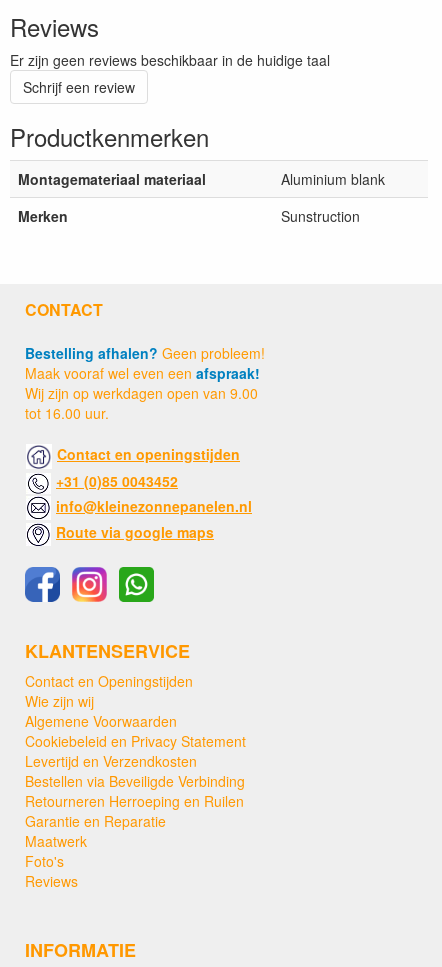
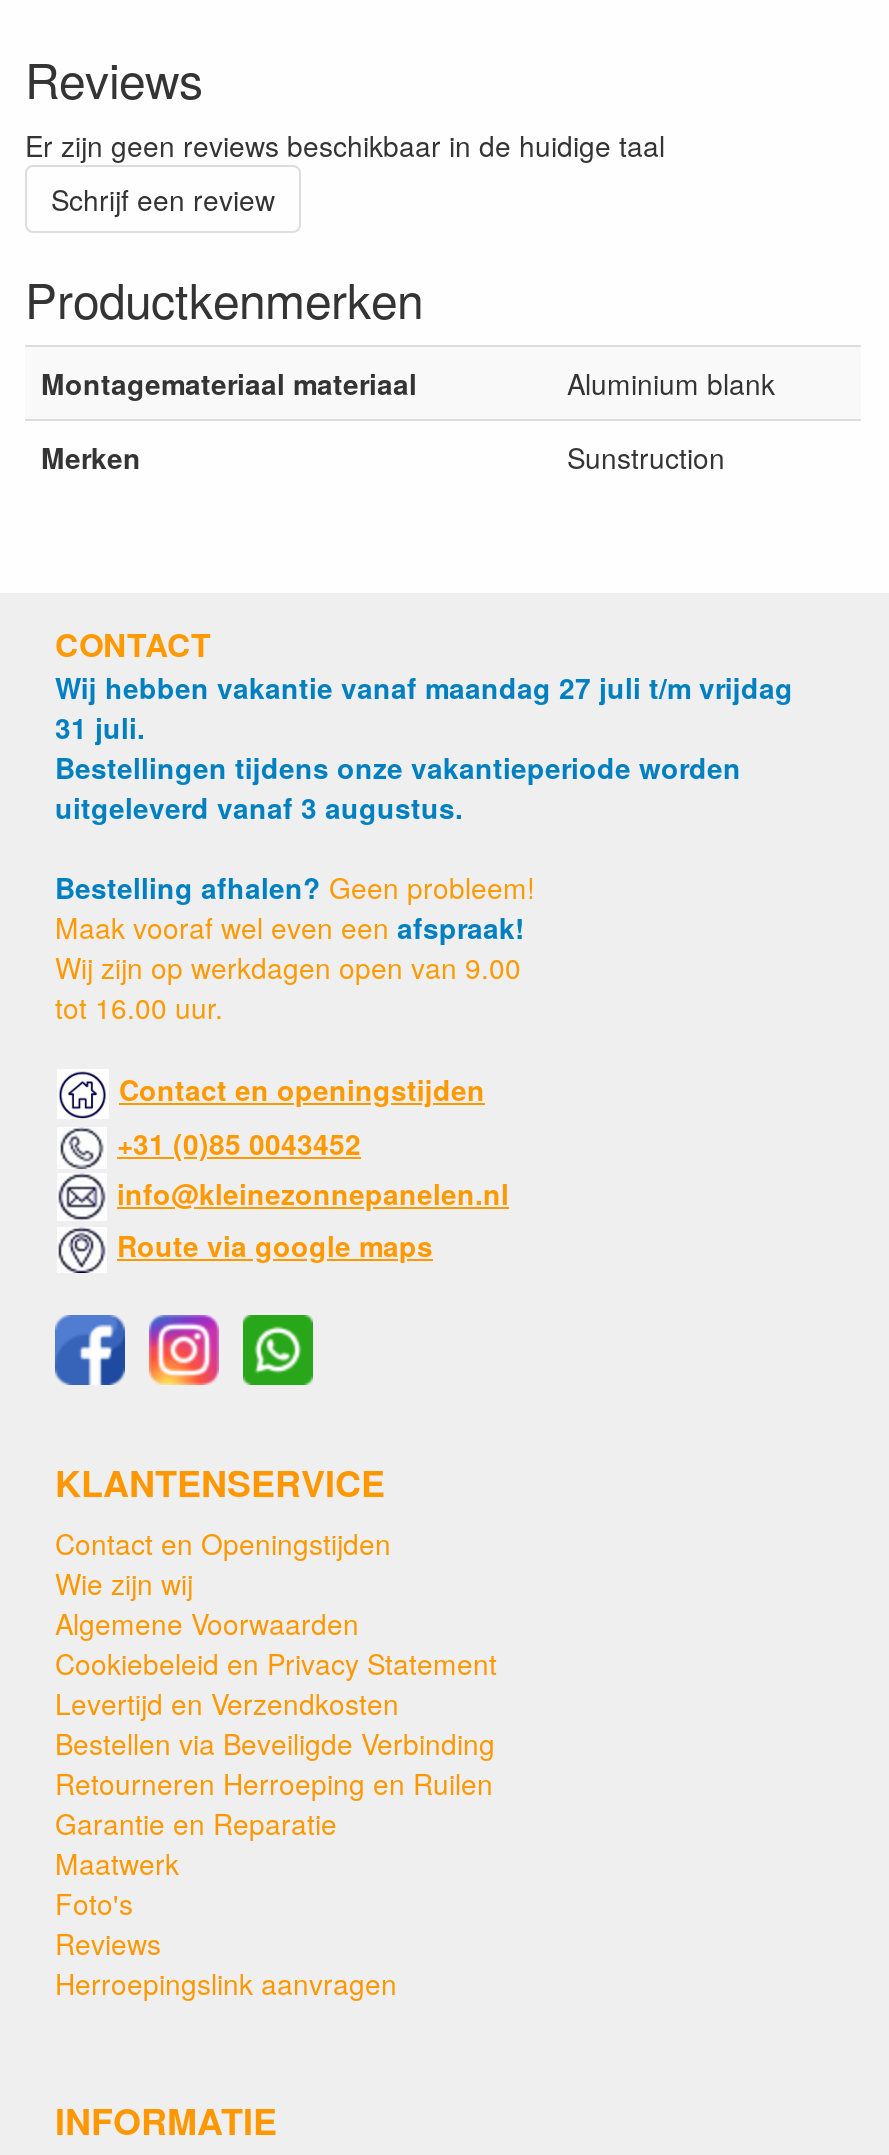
none -> [55,667,793,827] Wij hebben vakantie vanaf maandag 27 juli t/m vrijdag | 31 juli. | Bestellingen tijdens onze vakantieperiode worden | uitgeleverd vanaf 3 augustus.
none -> [55,1963,397,2003] Herroepingslink aanvragen

